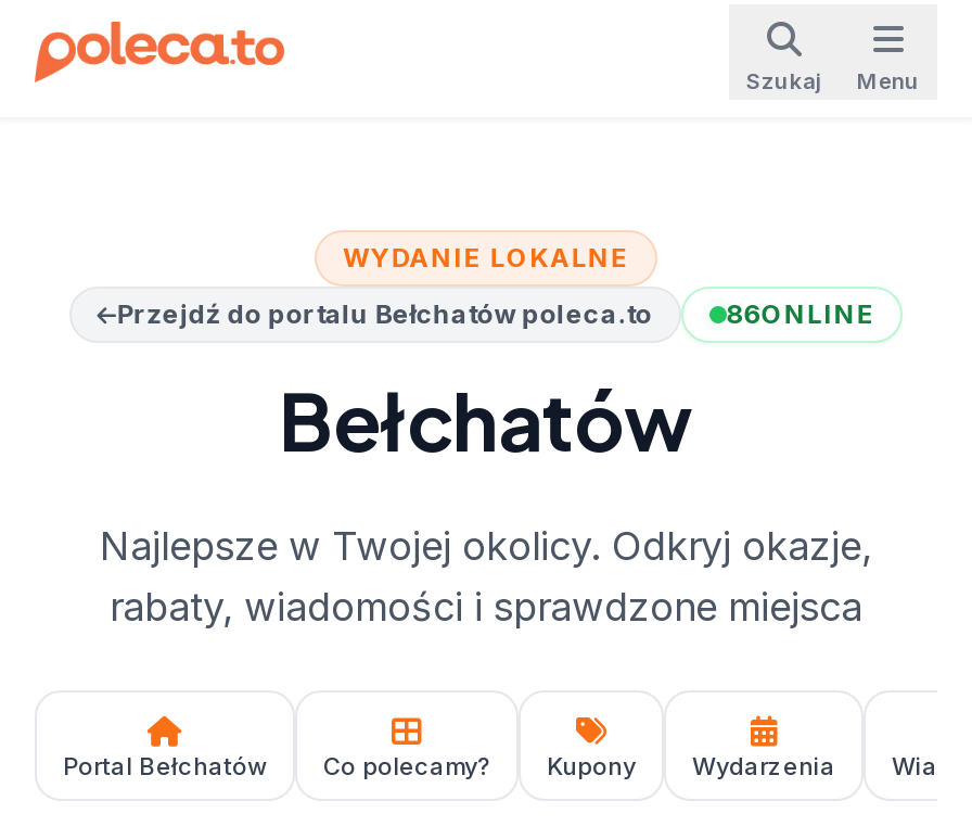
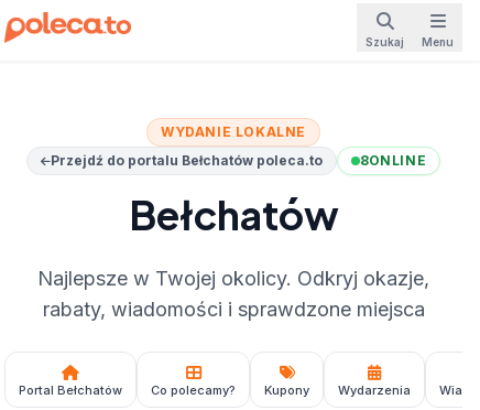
[726,297,875,330] 86ONLINE -> [360,152,426,169] 8ONLINE

